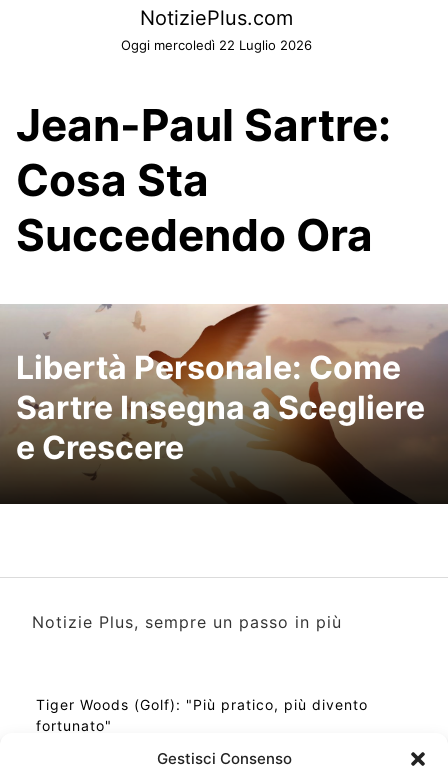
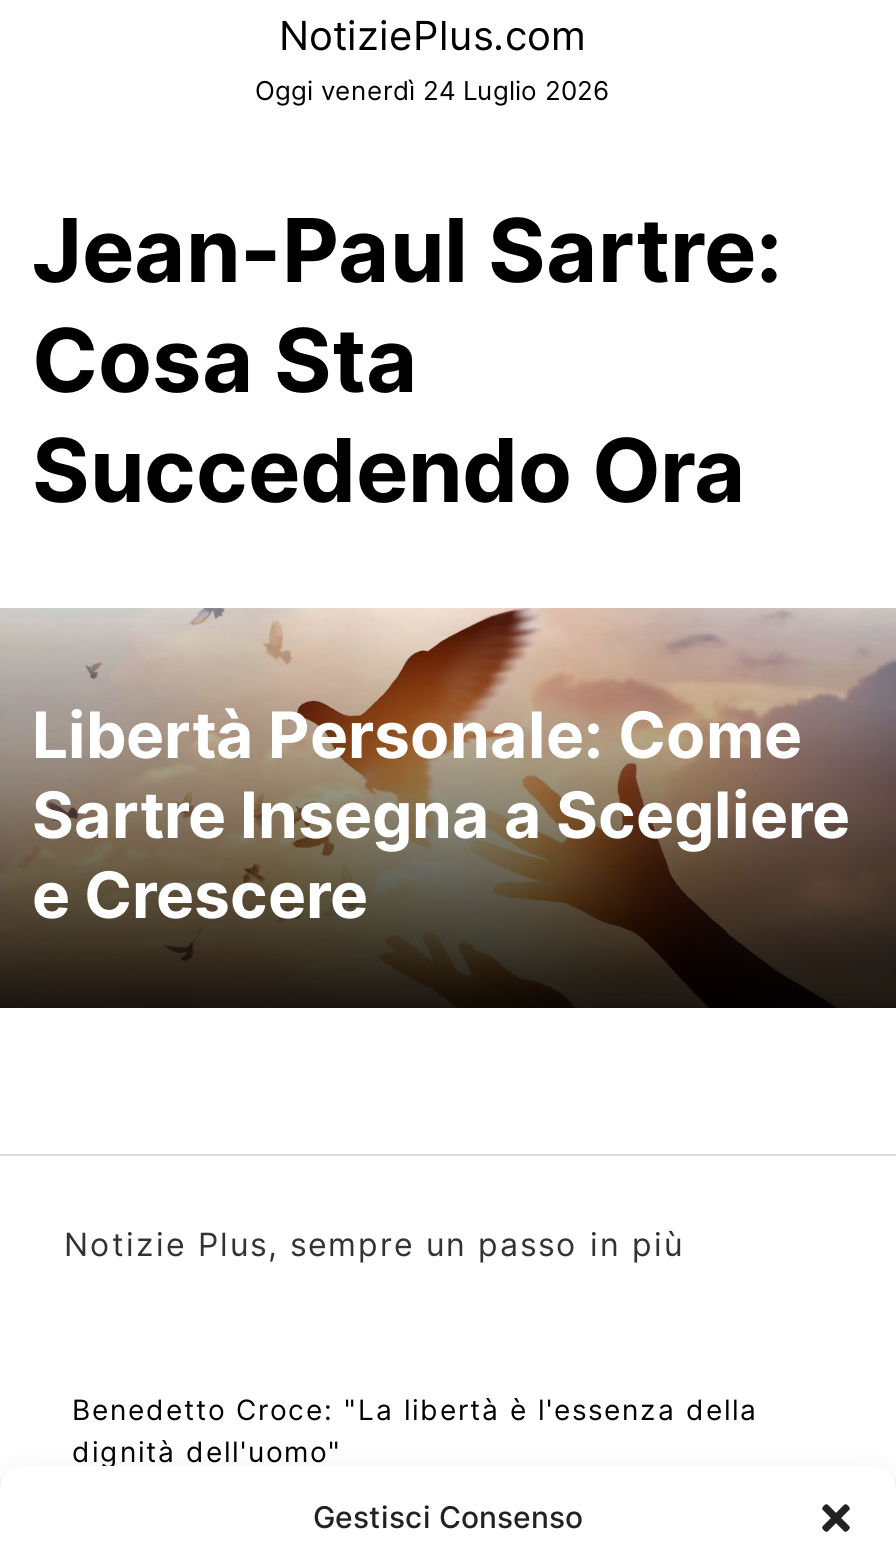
[120,37,311,53] Oggi mercoledì 22 Luglio 2026 -> [255,74,609,106] Oggi venerdì 24 Luglio 2026
[36,696,368,734] Tiger Woods (Golf): "Più pratico, più divento | fortunato" -> [72,1392,758,1468] Benedetto Croce: "La libertà è l'essenza della | dignità dell'uomo"

